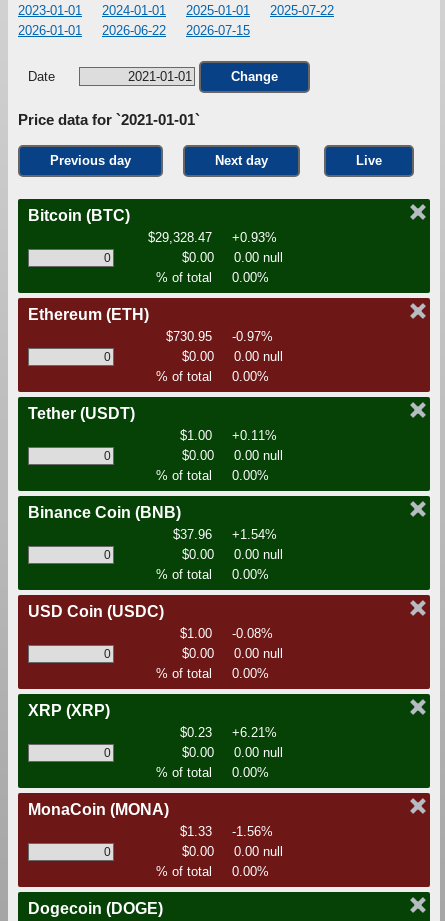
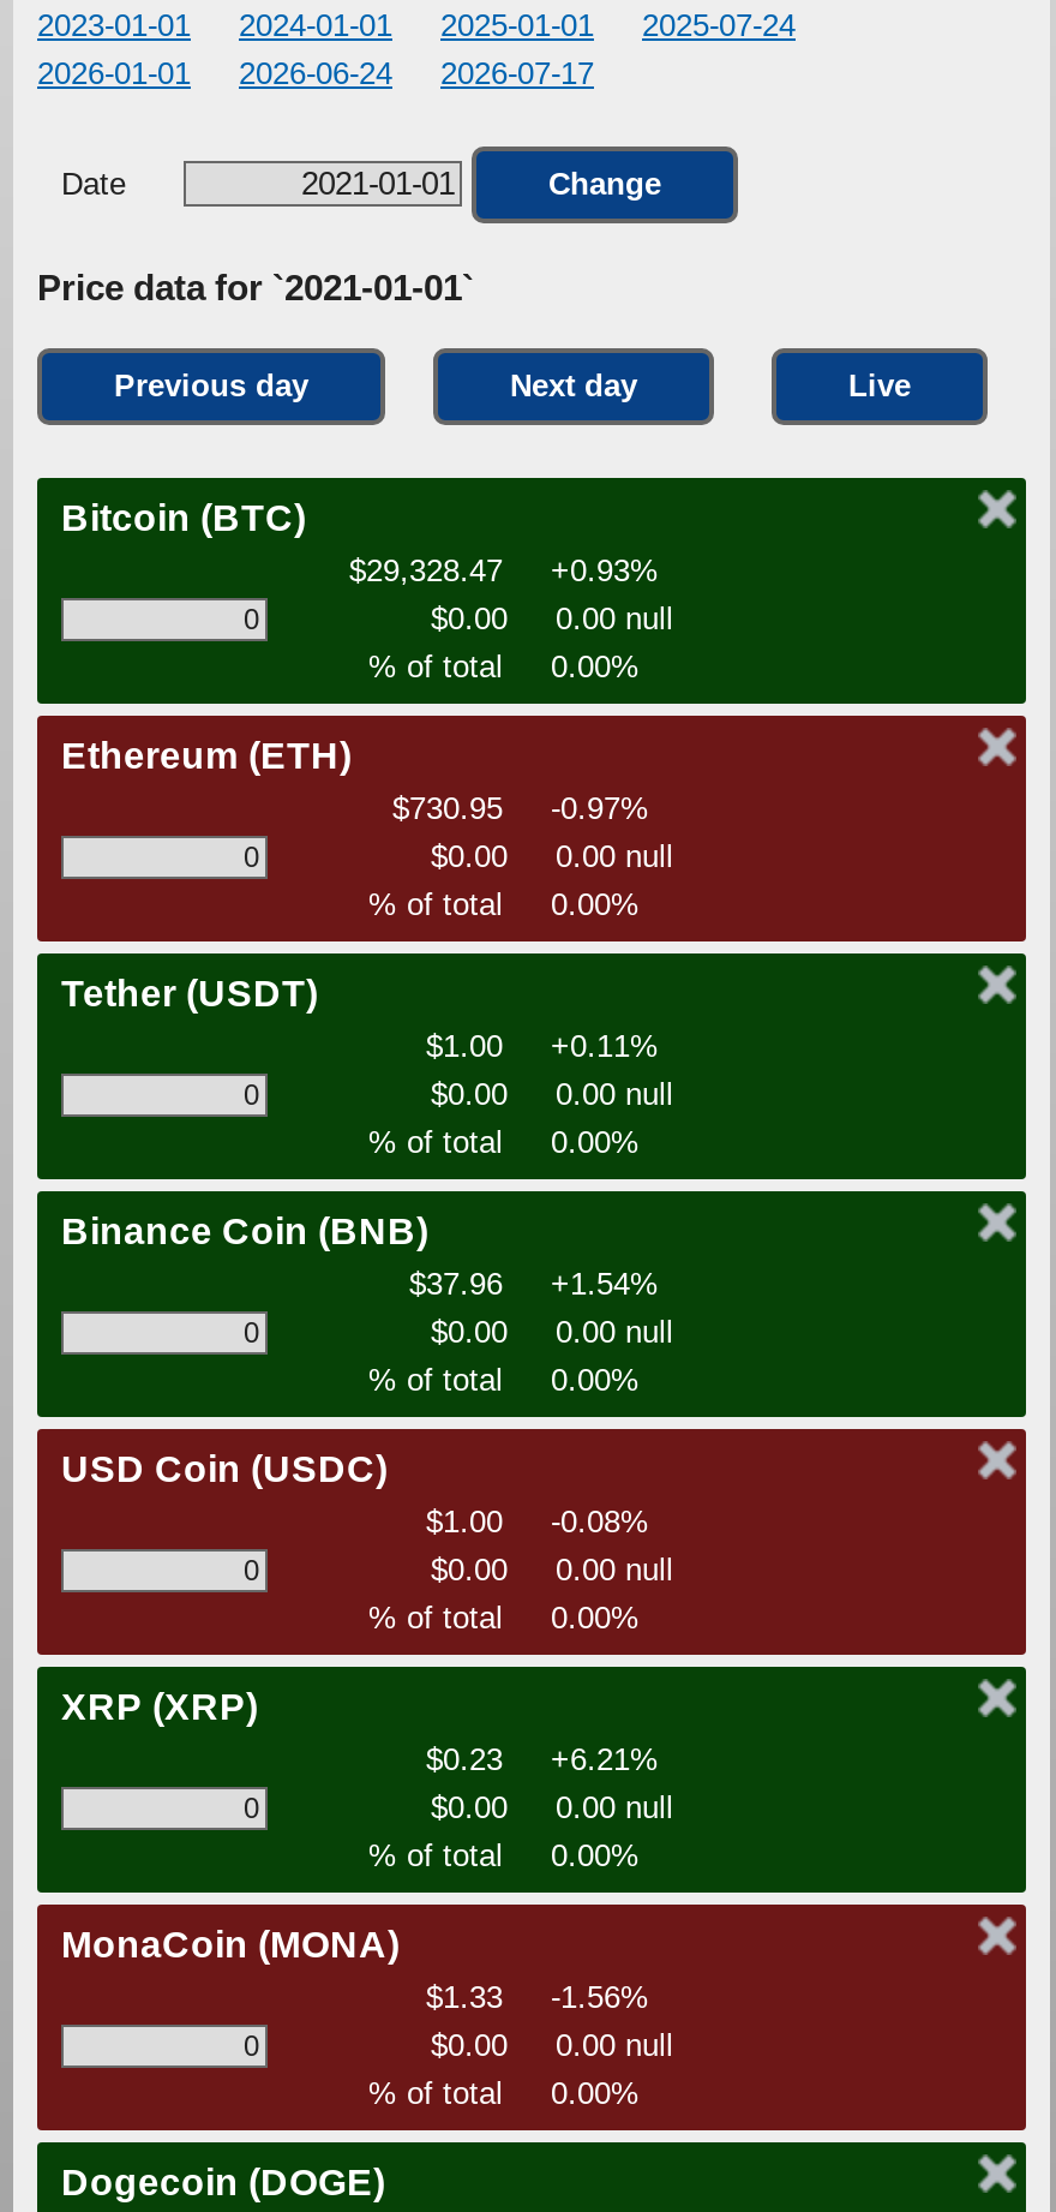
[18,3,334,18] 2023-01-01 2024-01-01 2025-01-01 2025-07-22 -> [37,7,796,43] 2023-01-01 2024-01-01 2025-01-01 2025-07-24
[102,23,166,38] 2026-06-22 -> [239,55,392,91] 2026-06-24
[186,23,250,38] 2026-07-15 -> [440,55,594,91] 2026-07-17

